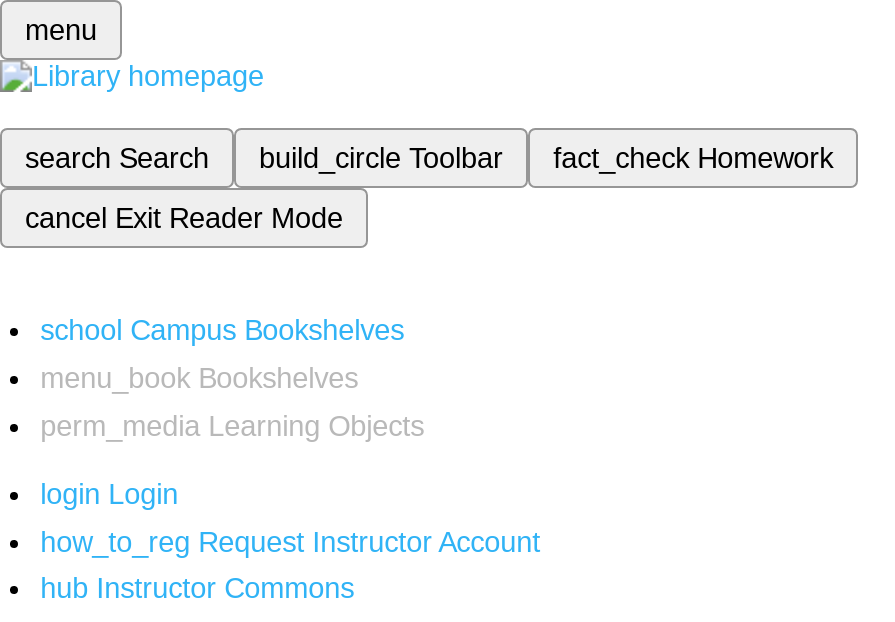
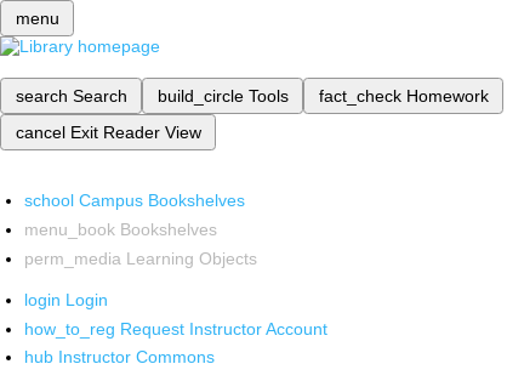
[259,142,503,174] build_circle Toolbar -> [157,86,288,106] build_circle Tools
[25,202,343,234] cancel Exit Reader Mode -> [15,123,201,142] cancel Exit Reader View

